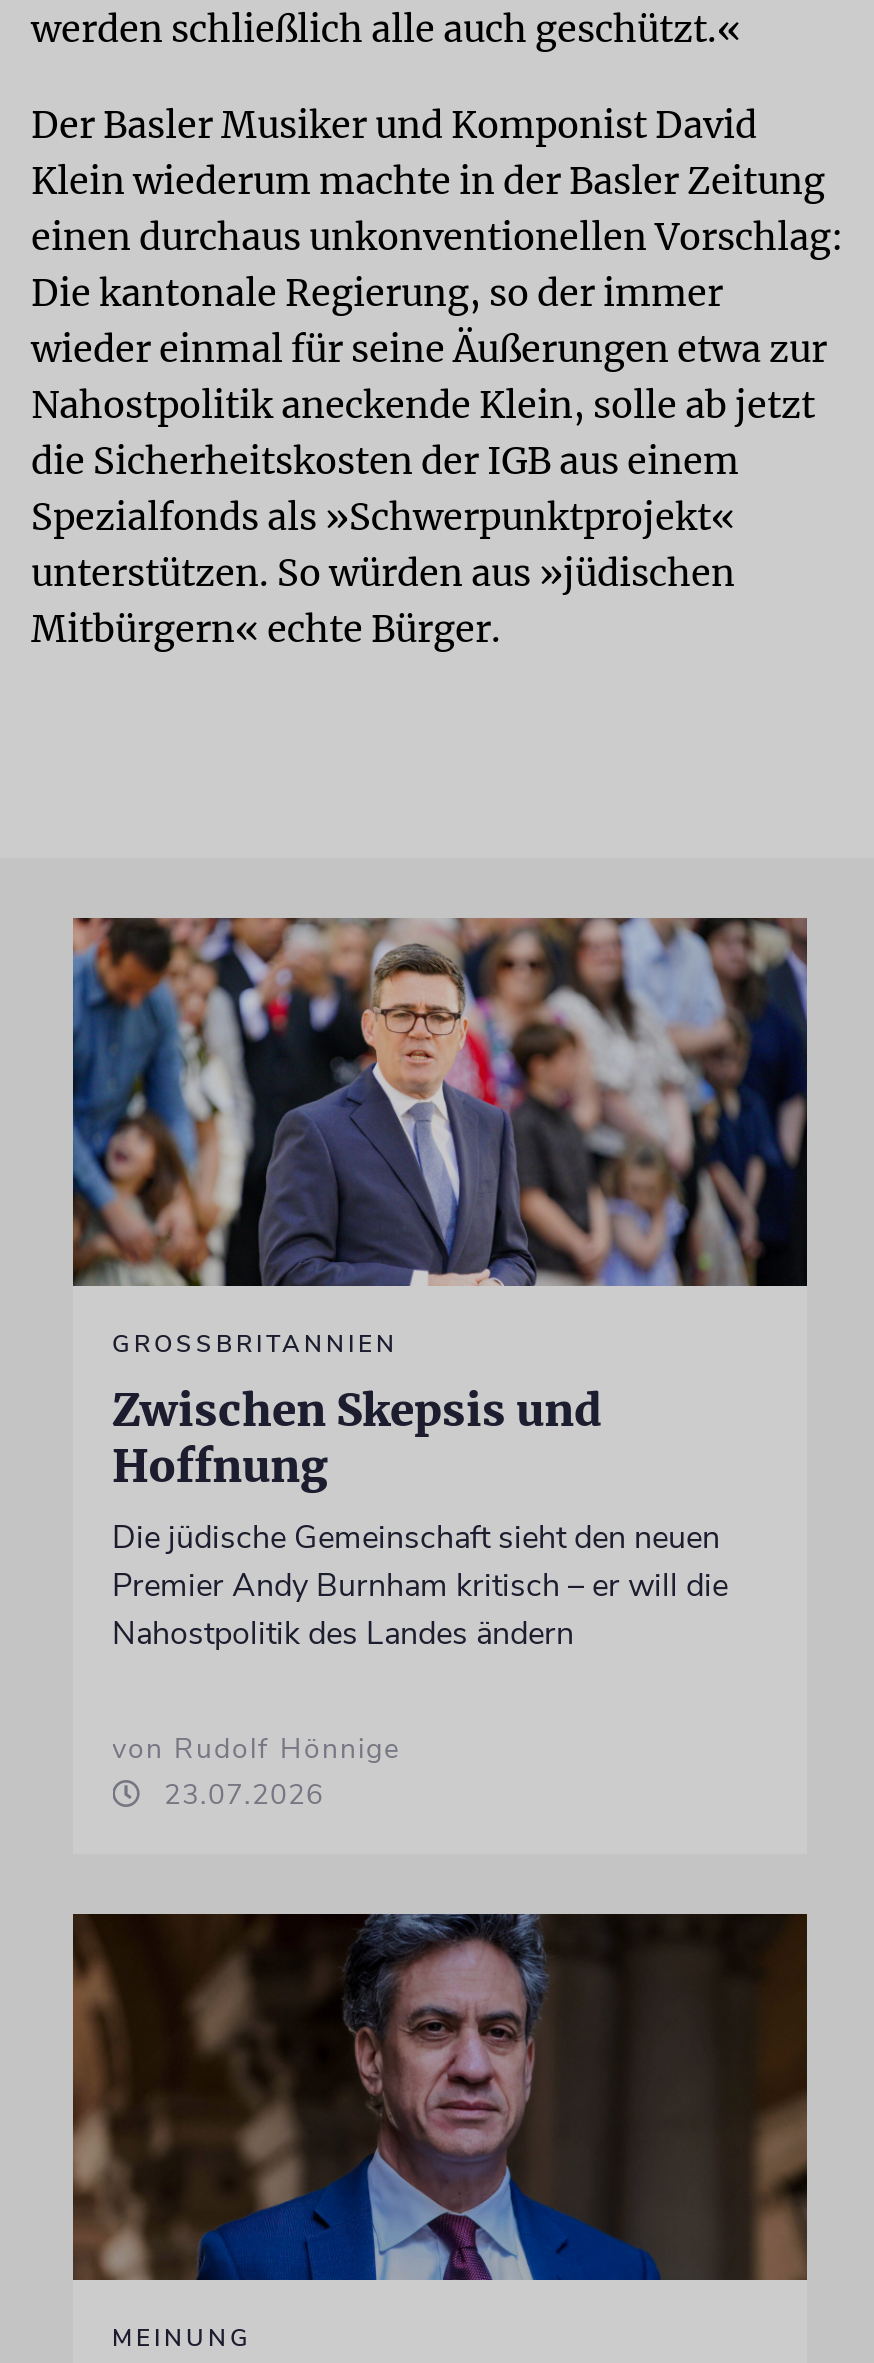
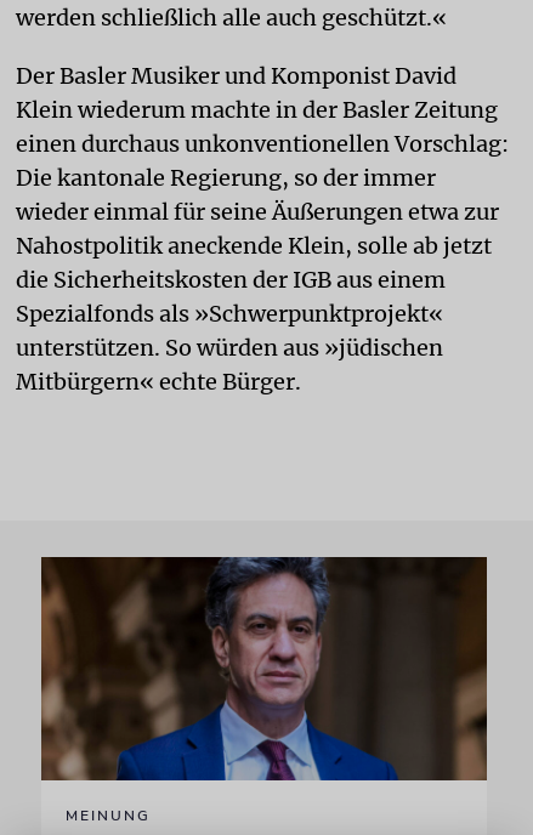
[71,916,809,1813] [image] | GROSSBRITANNIEN | Zwischen Skepsis und | Hoffnung | Die jüdische Gemeinschaft sieht den neuen | Premier Andy Burnham kritisch – er will die | Nahostpolitik des Landes ändern | von Rudolf Hönnige | 23.07.2026 -> none

